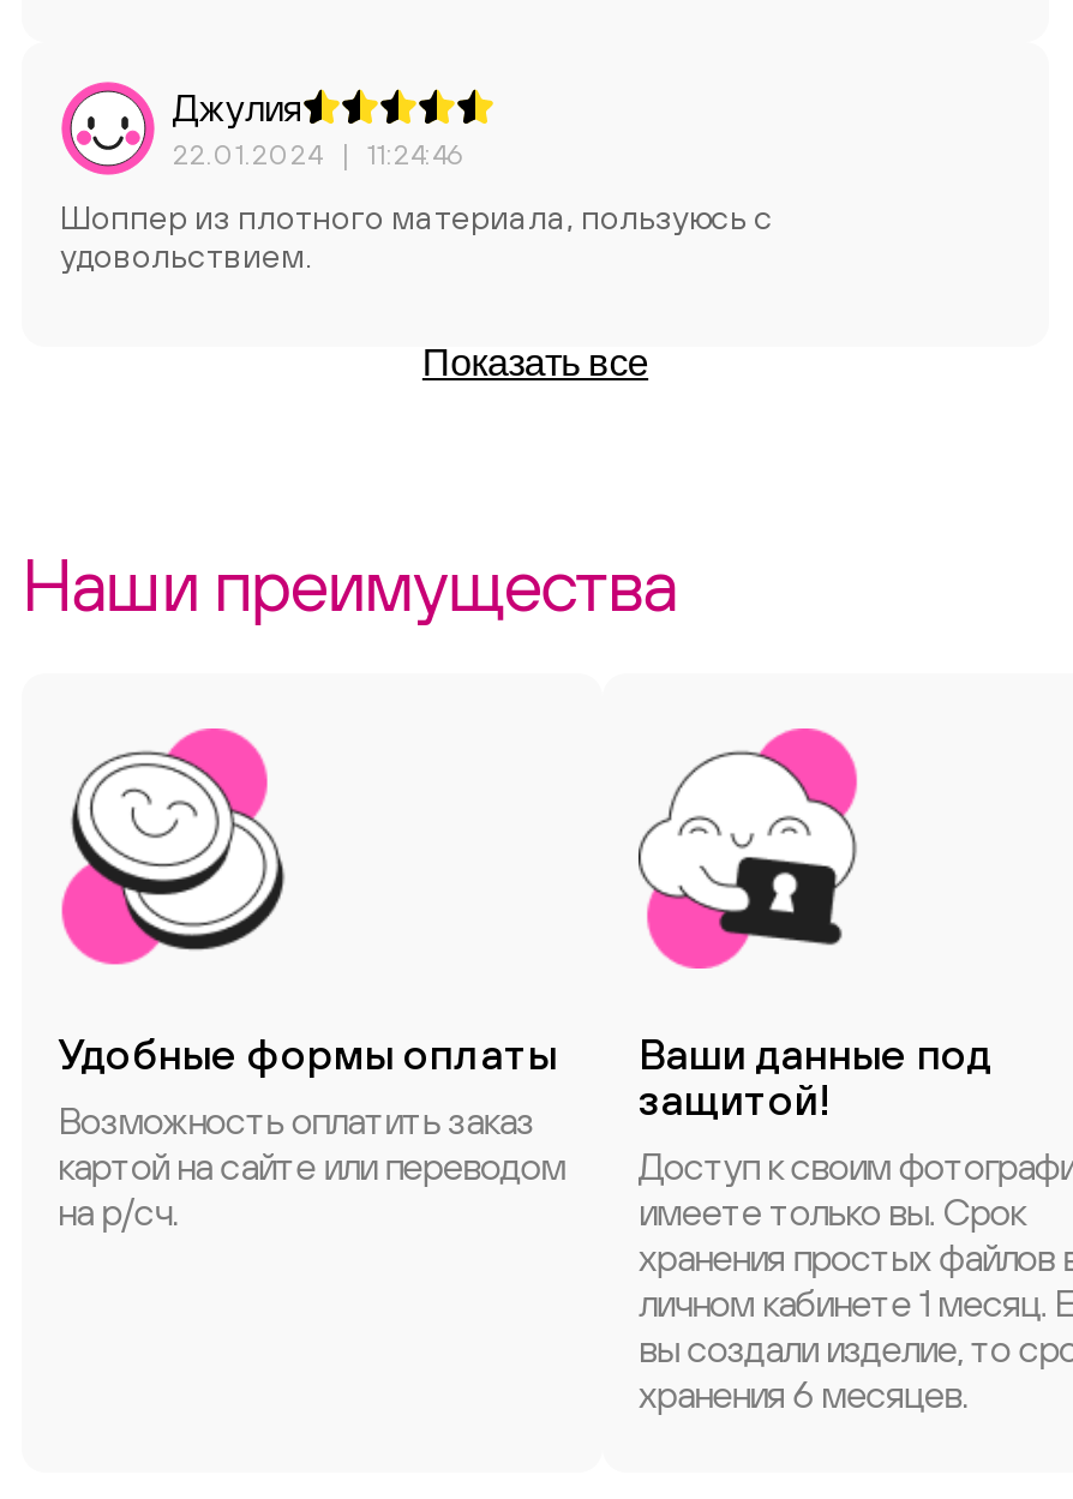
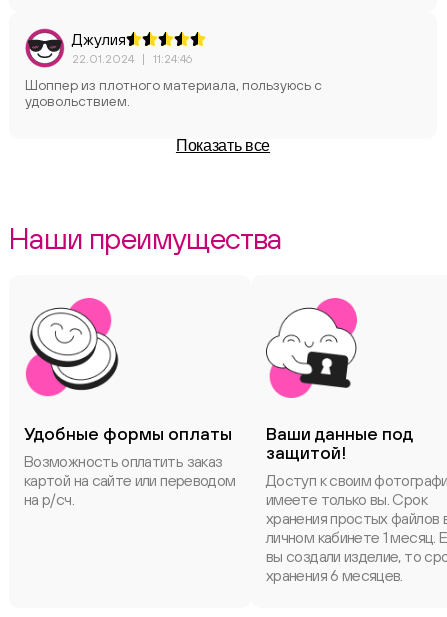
[60,83,154,174] [image] -> [25,29,64,68] [image]

